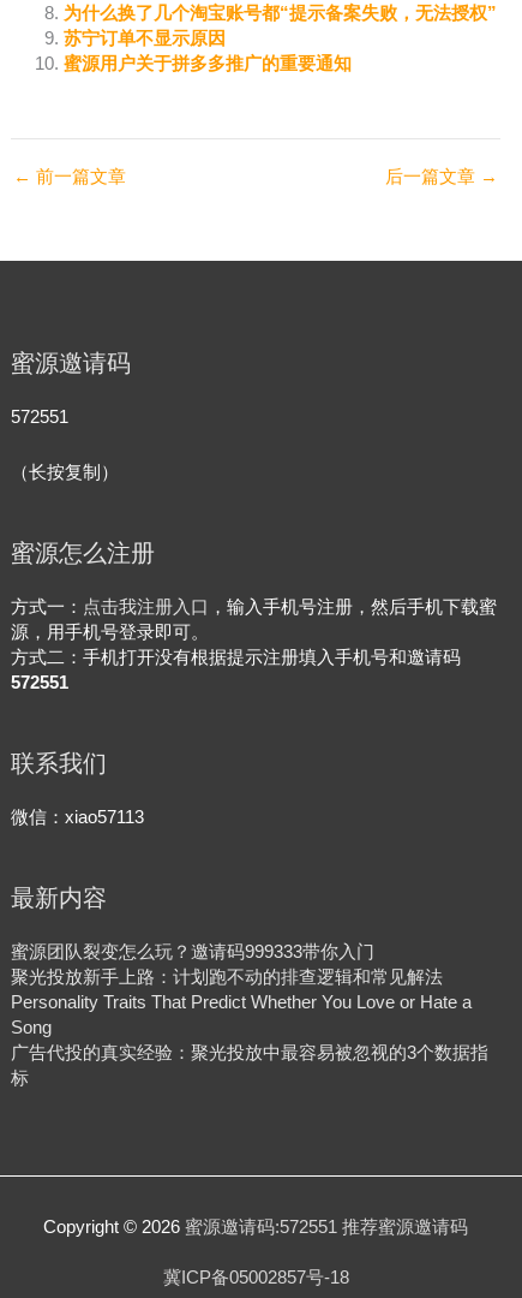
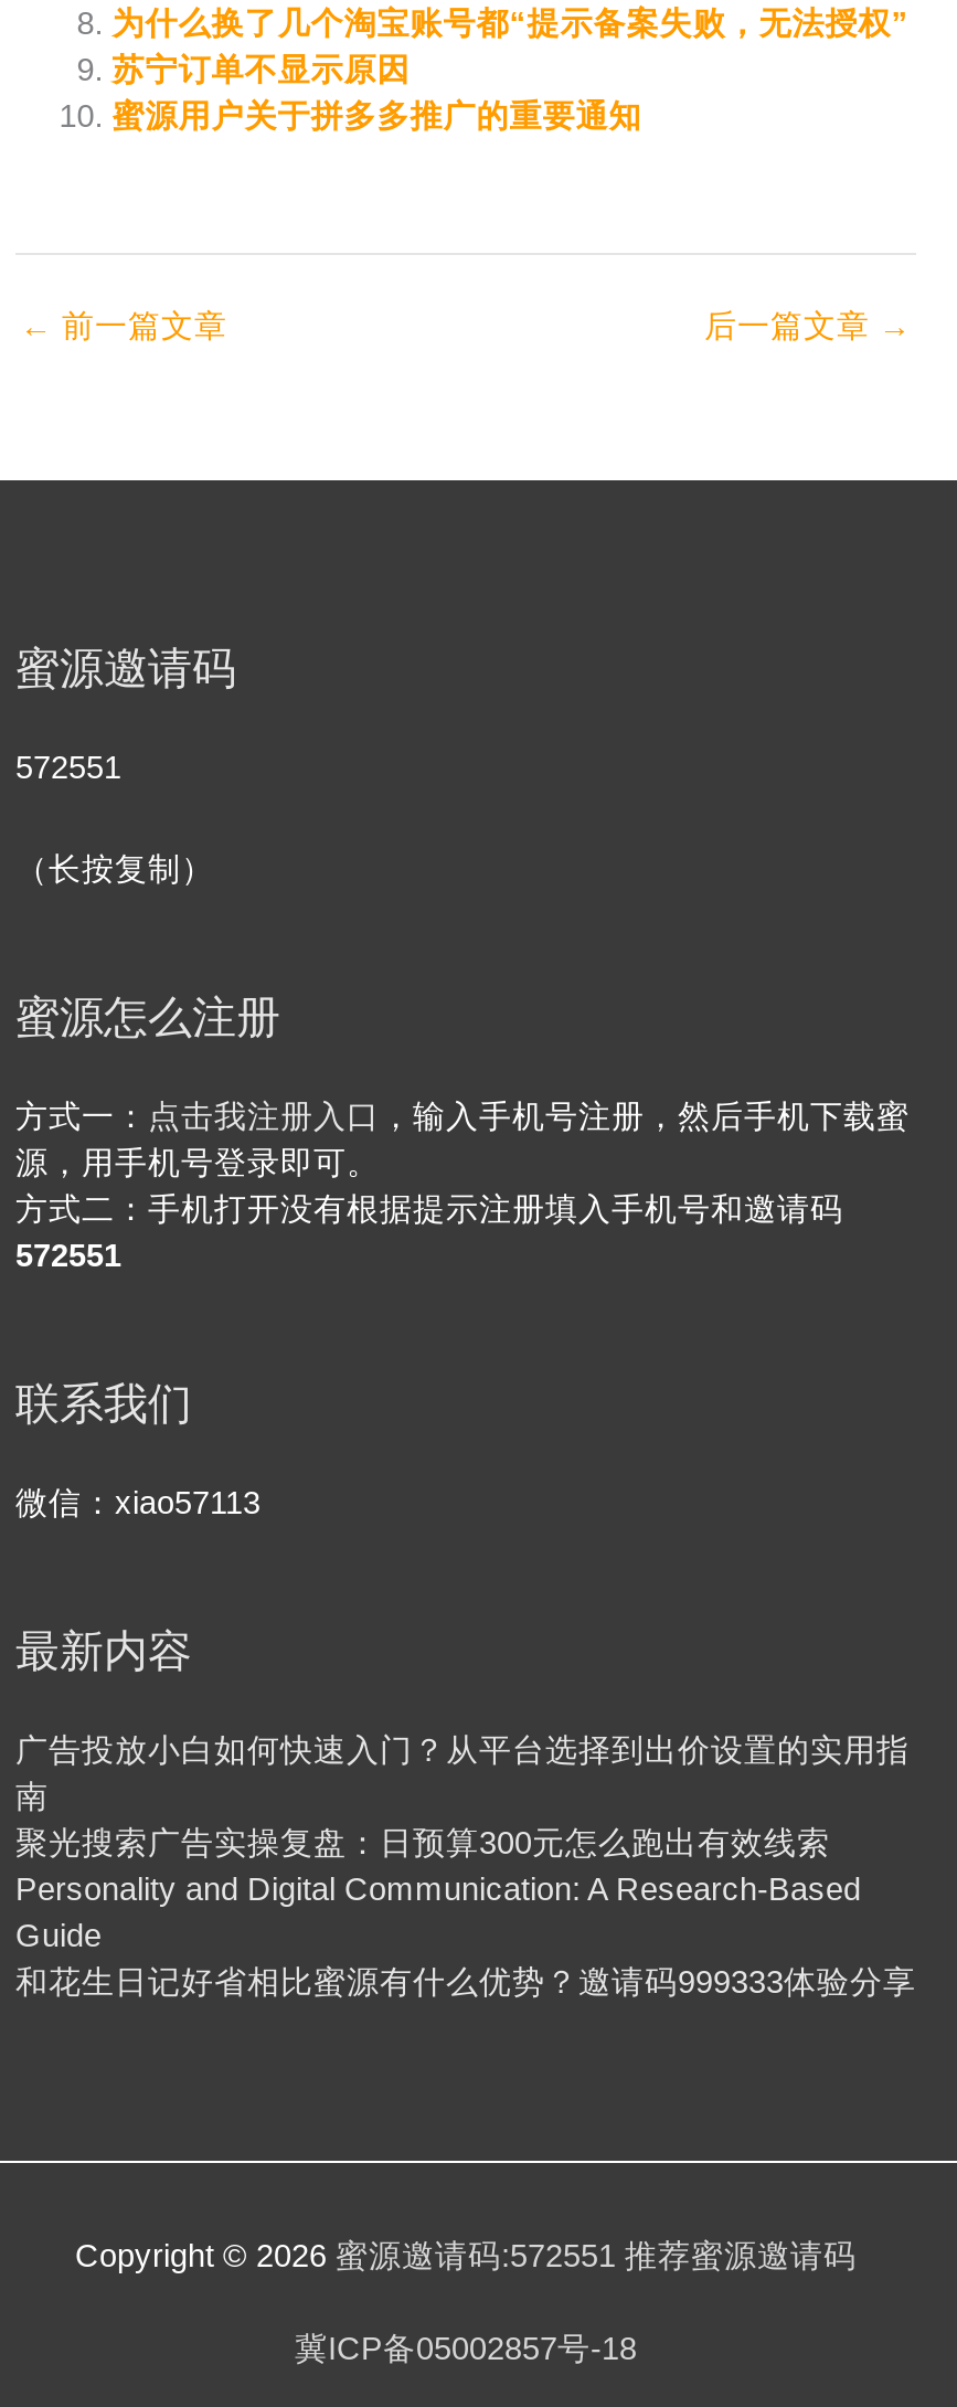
[11,942,488,1088] 蜜源团队裂变怎么玩？邀请码999333带你入门 | 聚光投放新手上路：计划跑不动的排查逻辑和常见解法 | Personality Traits That Predict Whether You Love or Hate a | Song | 广告代投的真实经验：聚光投放中最容易被忽视的3个数据指 | 标 -> [15,1732,916,2000] 广告投放小白如何快速入门？从平台选择到出价设置的实用指 | 南 | 聚光搜索广告实操复盘：日预算300元怎么跑出有效线索 | Personality and Digital Communication: A Research-Based | Guide | 和花生日记好省相比蜜源有什么优势？邀请码999333体验分享

